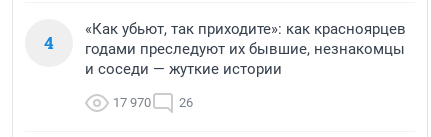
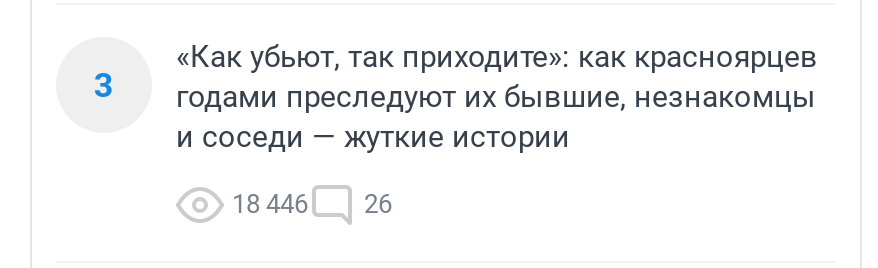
[43,31,405,58] 4 годами преследуют их бывшие, незнакомцы -> [94,60,816,114] 3 годами преследуют их бывшие, незнакомцы
[113,95,193,110] 17 970 26 -> [232,188,392,218] 18 446 26

